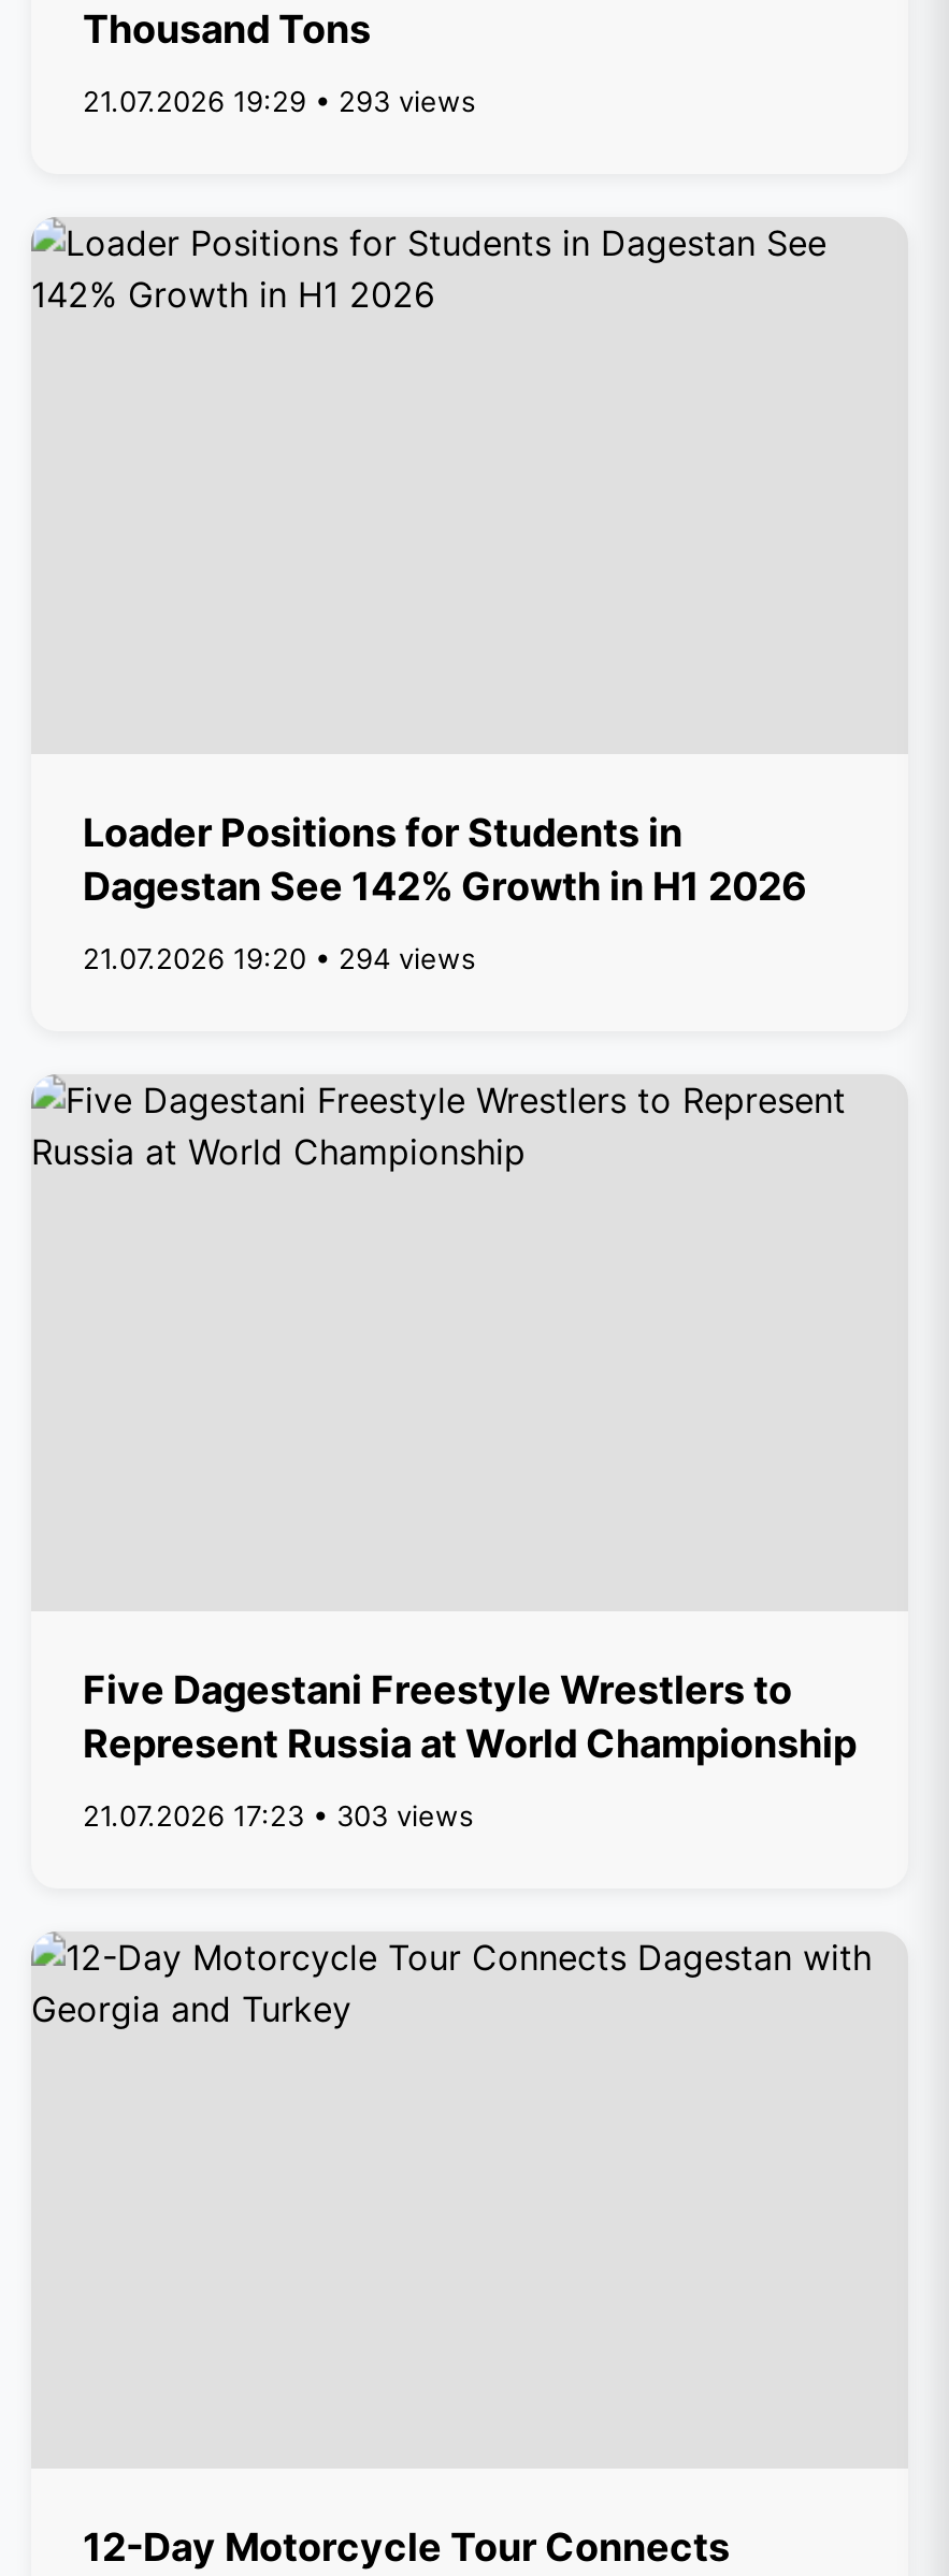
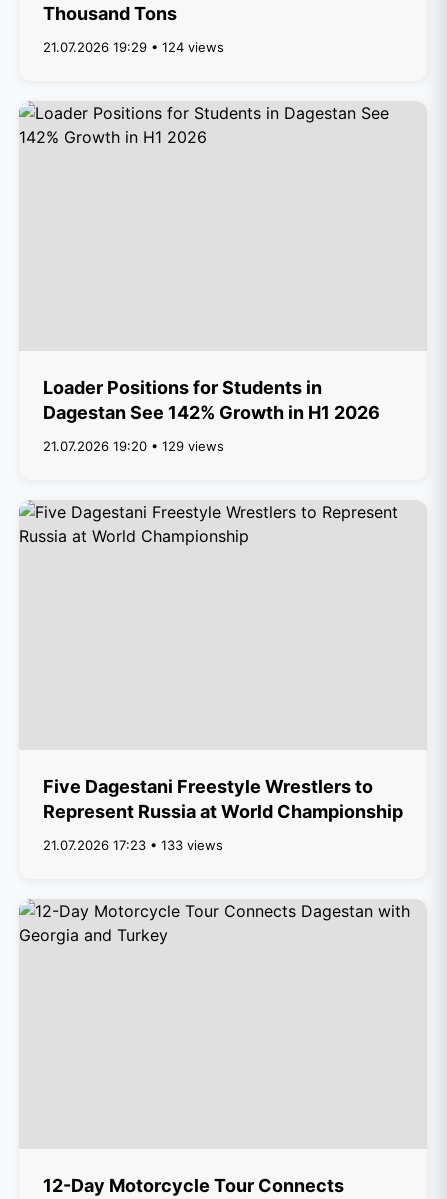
[83,84,476,118] 21.07.2026 19:29 • 293 views -> [43,39,224,55] 21.07.2026 19:29 • 124 views
[83,941,476,975] 21.07.2026 19:20 • 294 views -> [43,438,224,454] 21.07.2026 19:20 • 129 views
[83,1798,474,1833] 21.07.2026 17:23 • 303 views -> [43,837,223,853] 21.07.2026 17:23 • 133 views

